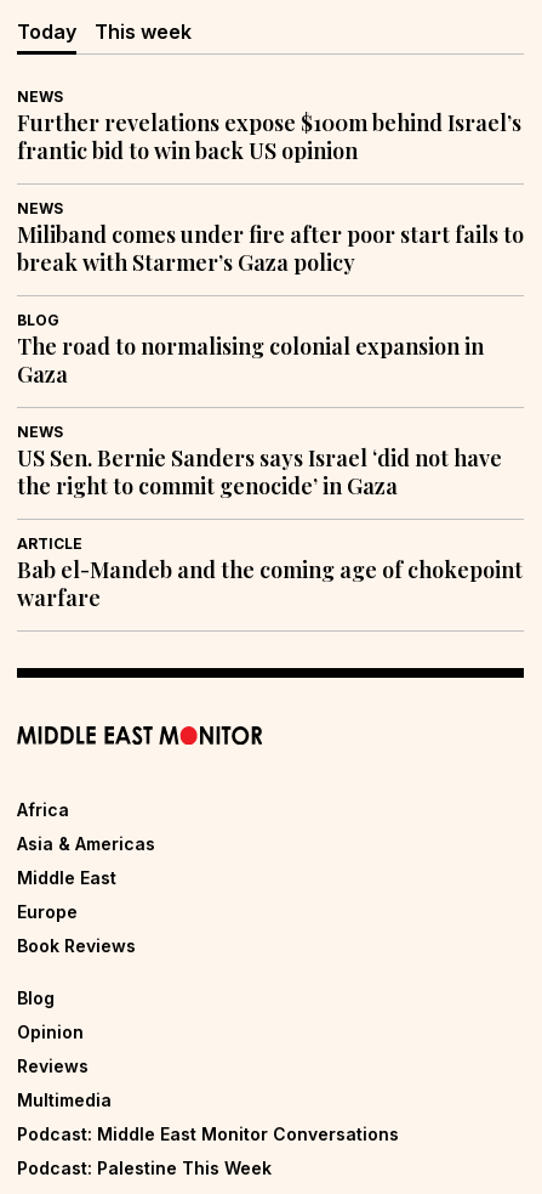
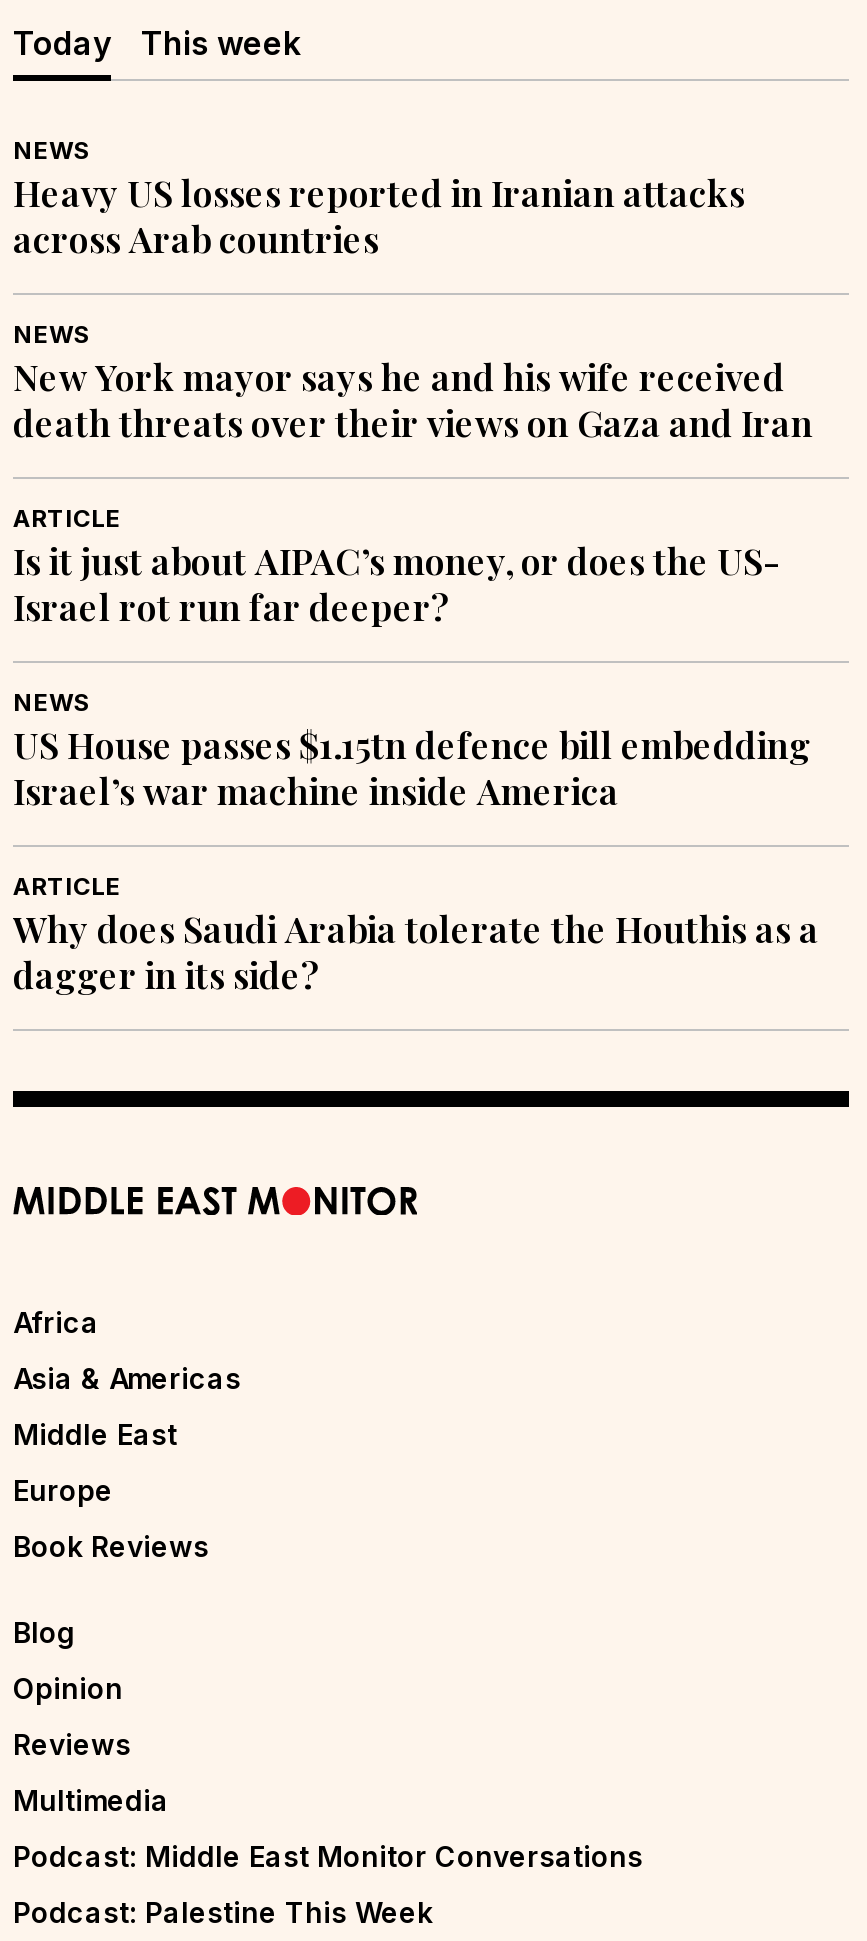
[17,108,521,166] Further revelations expose $100m behind Israel’s | frantic bid to win back US opinion -> [13,168,745,262] Heavy US losses reported in Iranian attacks | across Arab countries
[17,220,524,277] Miliband comes under fire after poor start fails to | break with Starmer’s Gaza policy -> [13,352,813,446] New York mayor says he and his wife received | death threats over their views on Gaza and Iran
[17,311,484,389] BLOG | The road to normalising colonial expansion in | Gaza -> [13,502,779,630] ARTICLE | Is it just about AIPAC’s money, or does the US- | Israel rot run far deeper?
[17,444,502,501] US Sen. Bernie Sanders says Israel ‘did not have | the right to commit genocide’ in Gaza -> [13,720,811,814] US House passes $1.15tn defence bill embedding | Israel’s war machine inside America
[17,555,523,613] Bab el-Mandeb and the coming age of chokepoint | warfare -> [13,904,819,998] Why does Saudi Arabia tolerate the Houthis as a | dagger in its side?

